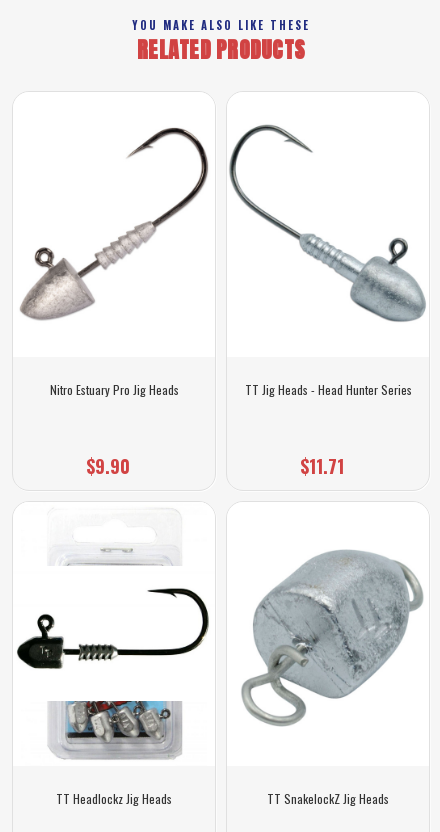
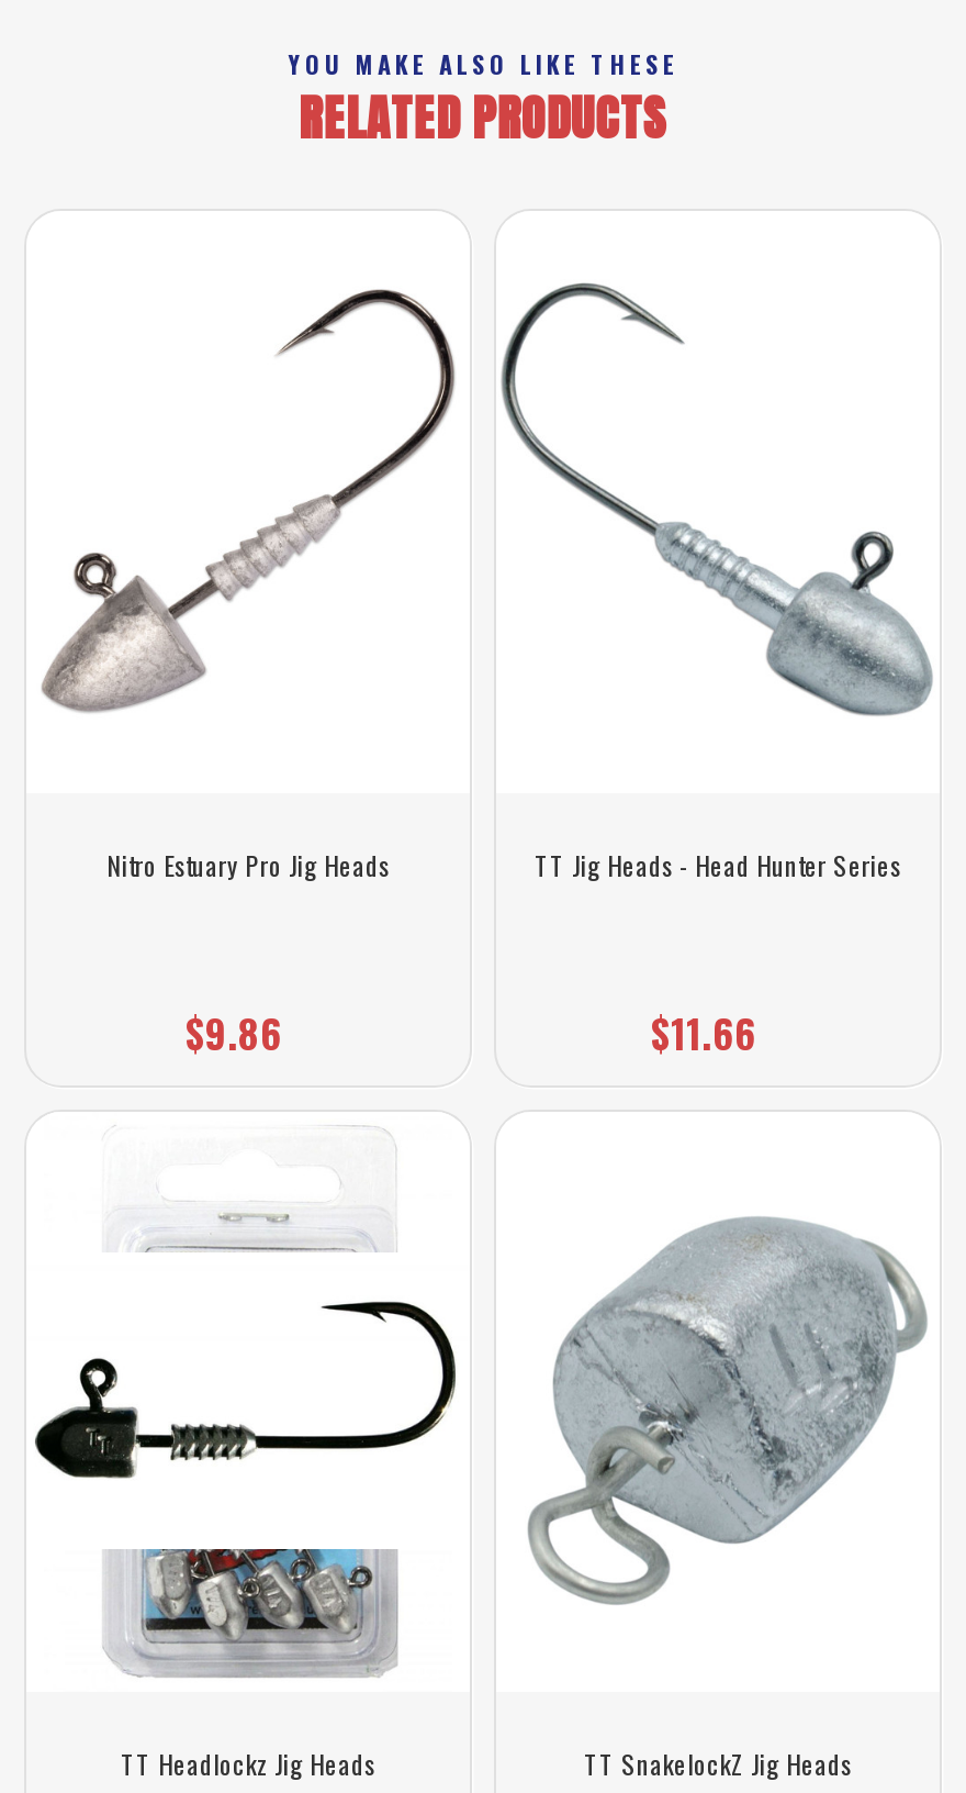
[85,453,129,479] $9.90 -> [186,1003,282,1060] $9.86
[299,453,343,479] $11.71 -> [651,1003,756,1060] $11.66

